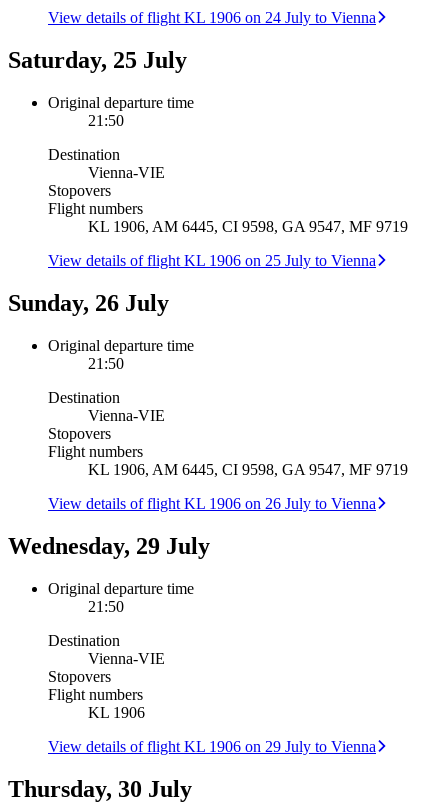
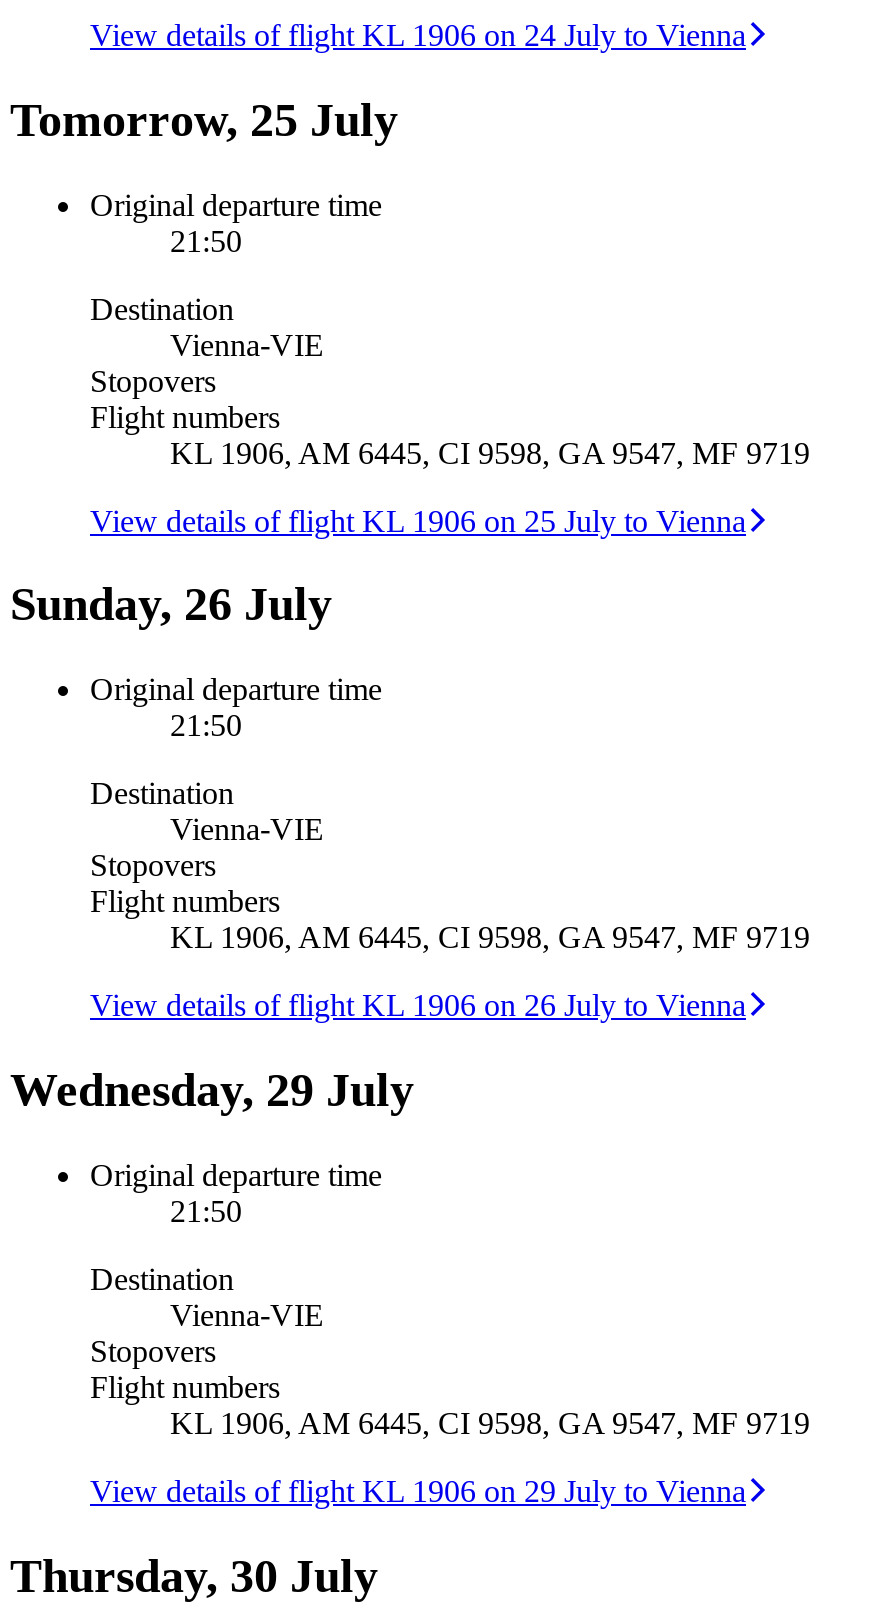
[8,47,187,73] Saturday, 25 July -> [10,93,398,145] Tomorrow, 25 July
[88,704,145,721] KL 1906 -> [170,1407,810,1441] KL 1906, AM 6445, CI 9598, GA 9547, MF 9719

